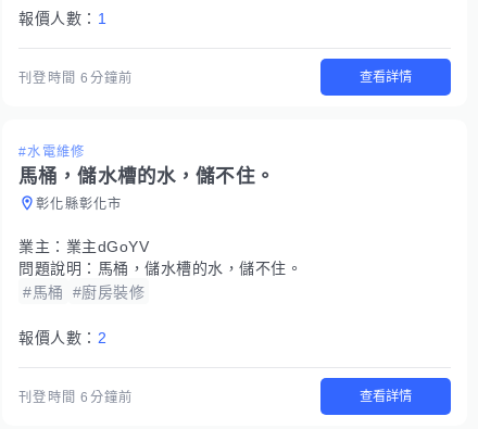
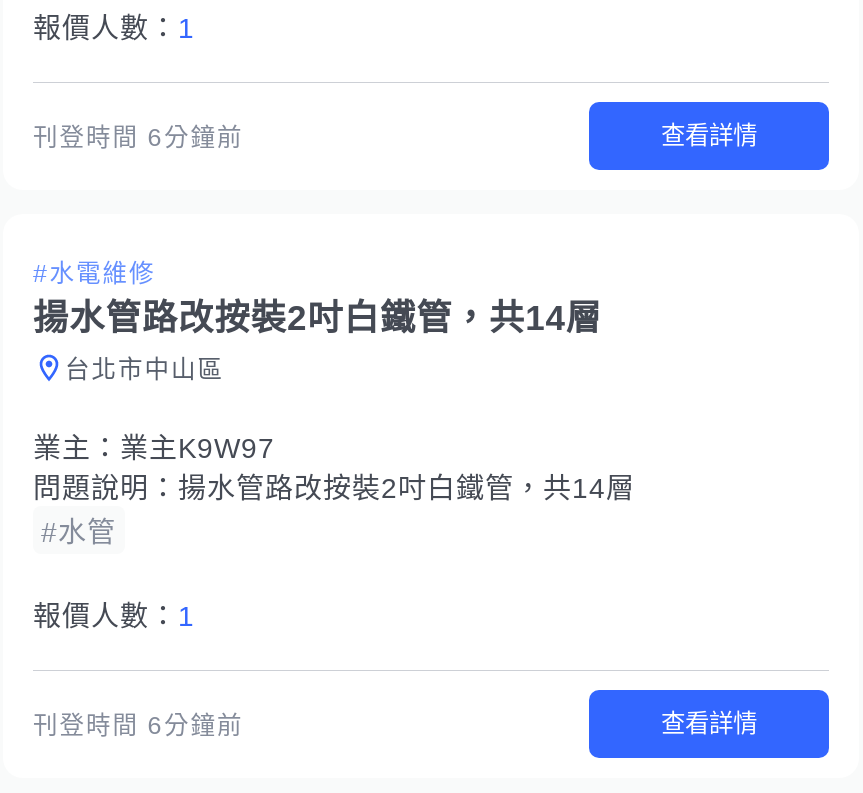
[18,165,275,212] 馬桶，儲水槽的水，儲不住。 | 彰化縣彰化市 -> [33,298,602,384] 揚水管路改按裝2吋白鐵管，共14層 | 台北市中山區
[18,238,302,301] 業主：業主dGoYV | 問題說明：馬桶，儲水槽的水，儲不住。 | #馬桶 #廚房裝修 -> [33,432,635,548] 業主：業主K9W97 | 問題說明：揚水管路改按裝2吋白鐵管，共14層 | #水管
[18,329,106,346] 報價人數：2 -> [33,600,195,632] 報價人數：1

